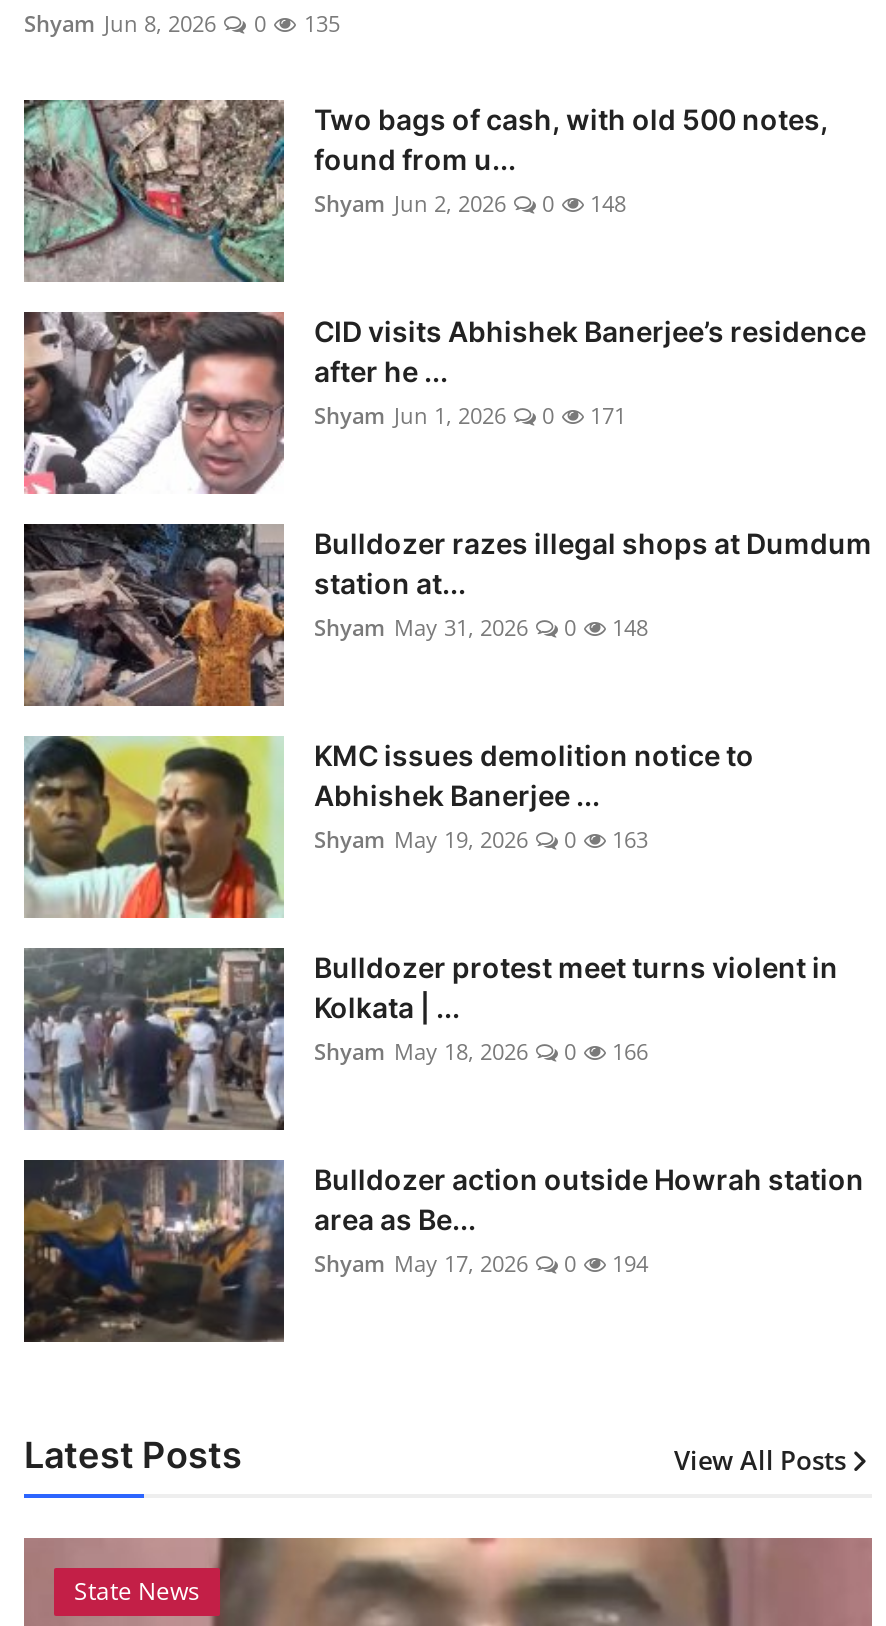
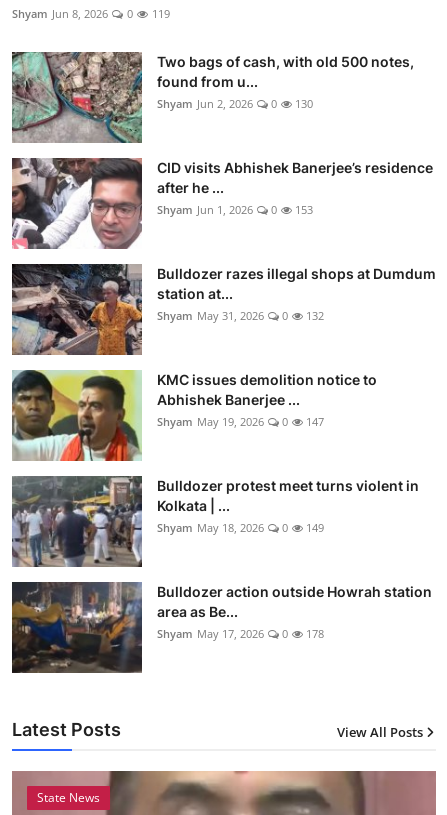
[24,9,340,39] Shyam Jun 8, 2026 0 135 -> [12,6,170,21] Shyam Jun 8, 2026 0 119
[314,189,626,219] Shyam Jun 2, 2026 0 148 -> [157,96,313,111] Shyam Jun 2, 2026 0 130
[314,401,626,431] Shyam Jun 1, 2026 0 171 -> [157,202,313,217] Shyam Jun 1, 2026 0 153
[314,613,648,643] Shyam May 31, 2026 0 148 -> [157,308,324,323] Shyam May 31, 2026 0 132
[314,825,648,855] Shyam May 19, 2026 0 163 -> [157,414,324,429] Shyam May 19, 2026 0 147
[314,1037,648,1067] Shyam May 18, 2026 0 166 -> [157,520,324,535] Shyam May 18, 2026 0 149
[314,1249,648,1279] Shyam May 17, 2026 0 194 -> [157,626,324,641] Shyam May 17, 2026 0 178

